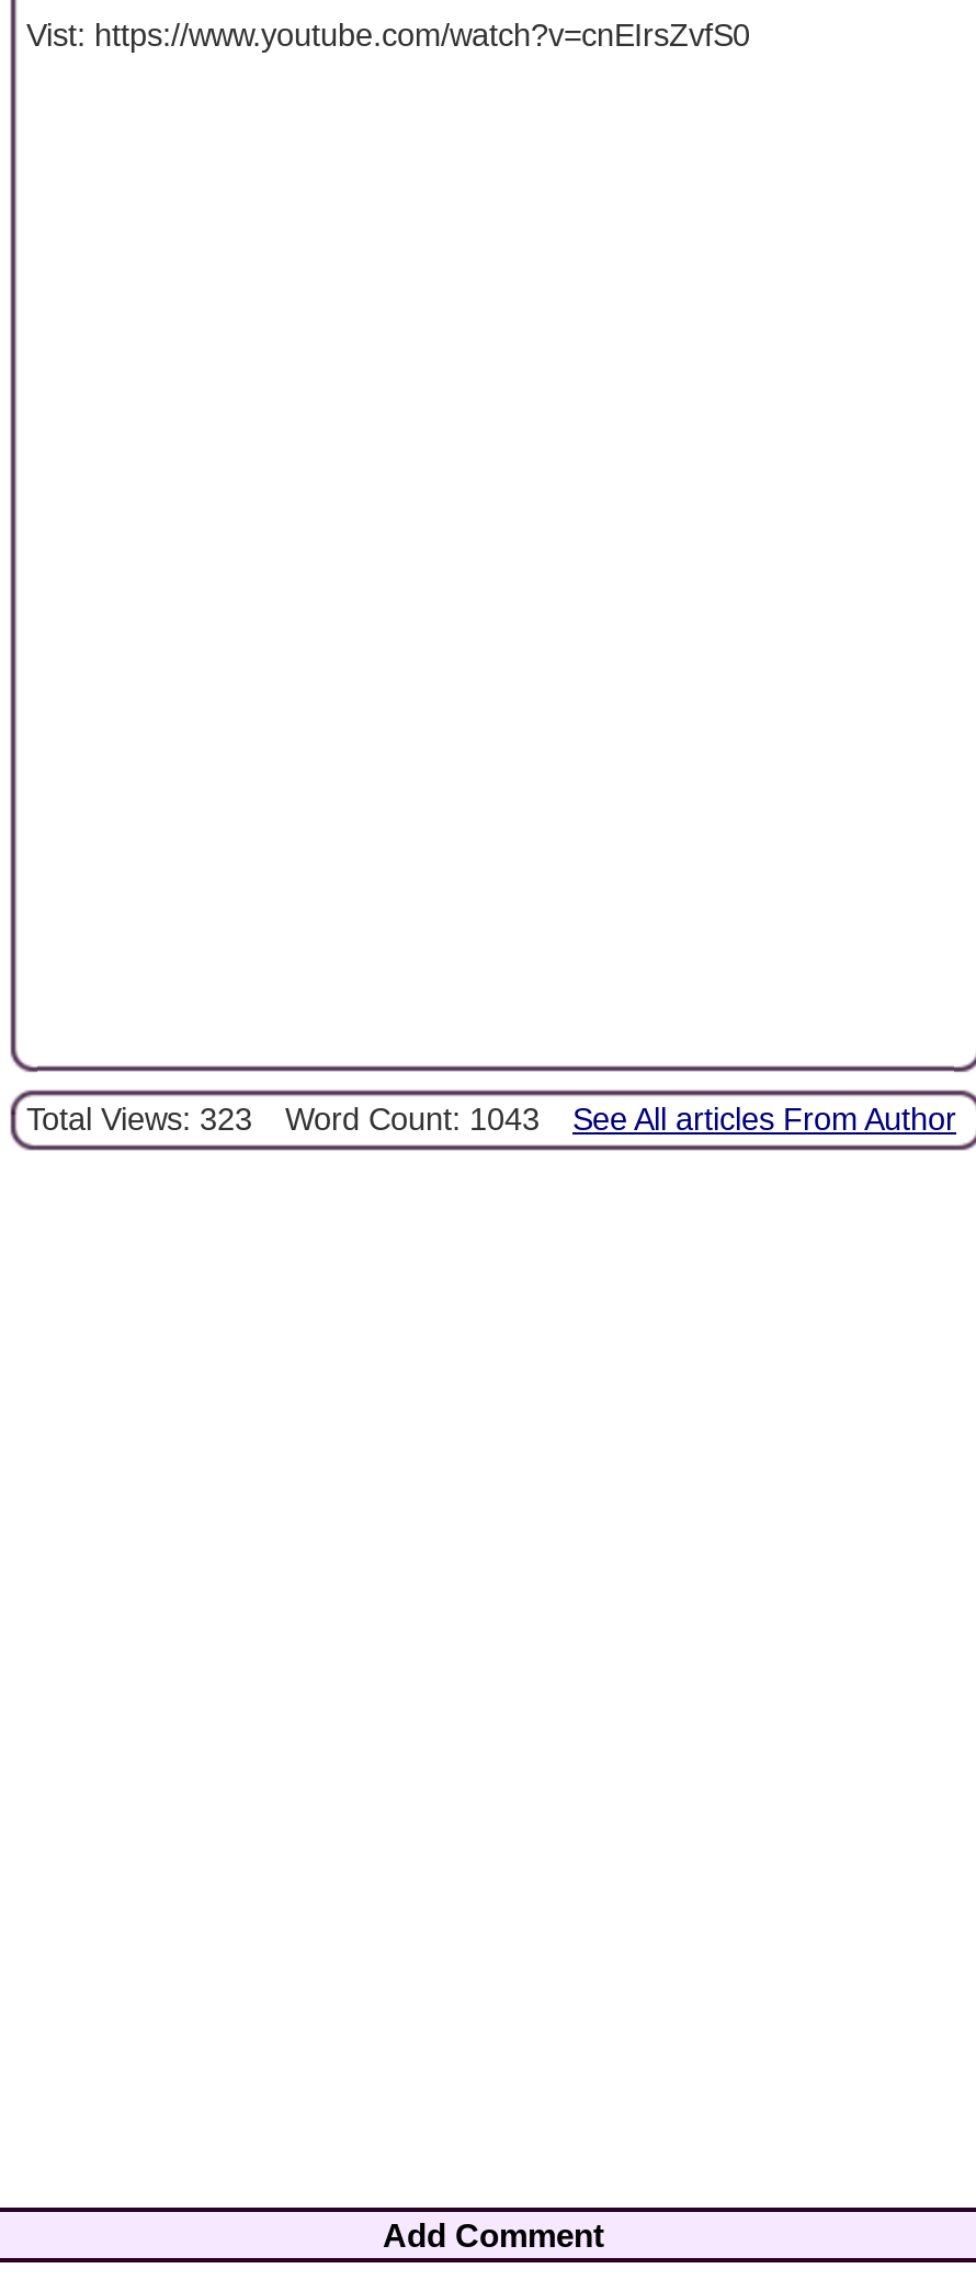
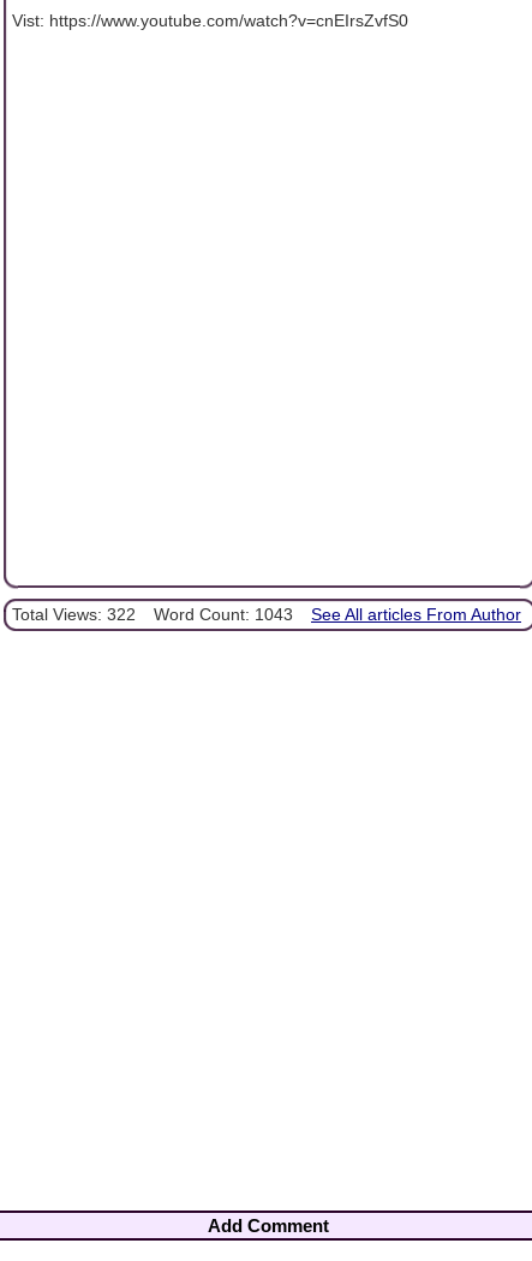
[26,1101,956,1136] Total Views: 323 Word Count: 1043 See All articles From Author -> [12,604,521,623] Total Views: 322 Word Count: 1043 See All articles From Author

